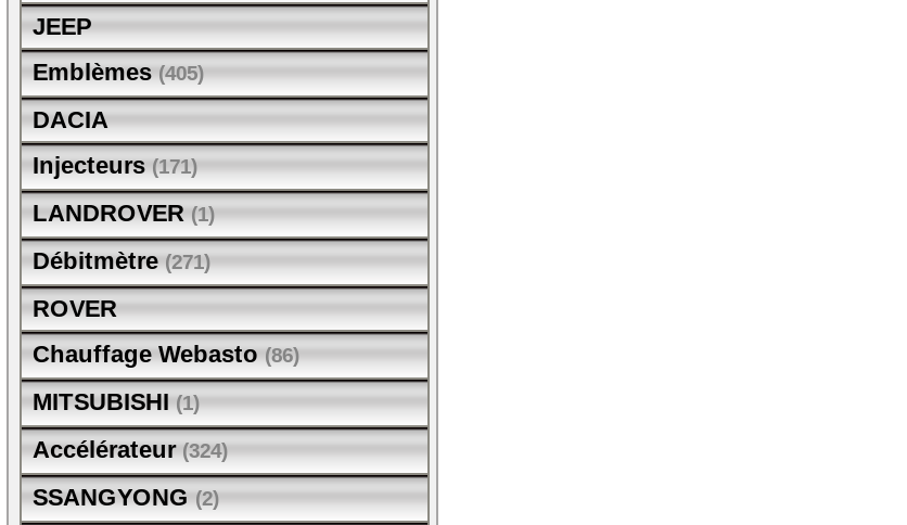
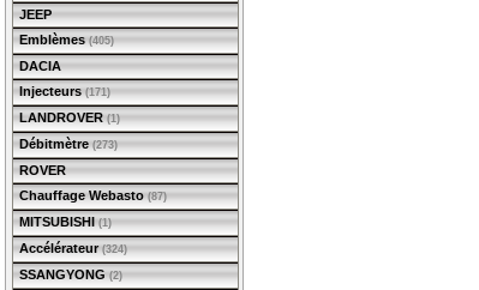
[33,247,210,273] Débitmètre (271) -> [19,137,118,151] Débitmètre (273)
[33,341,299,367] Chauffage Webasto (86) -> [19,188,167,203] Chauffage Webasto (87)

